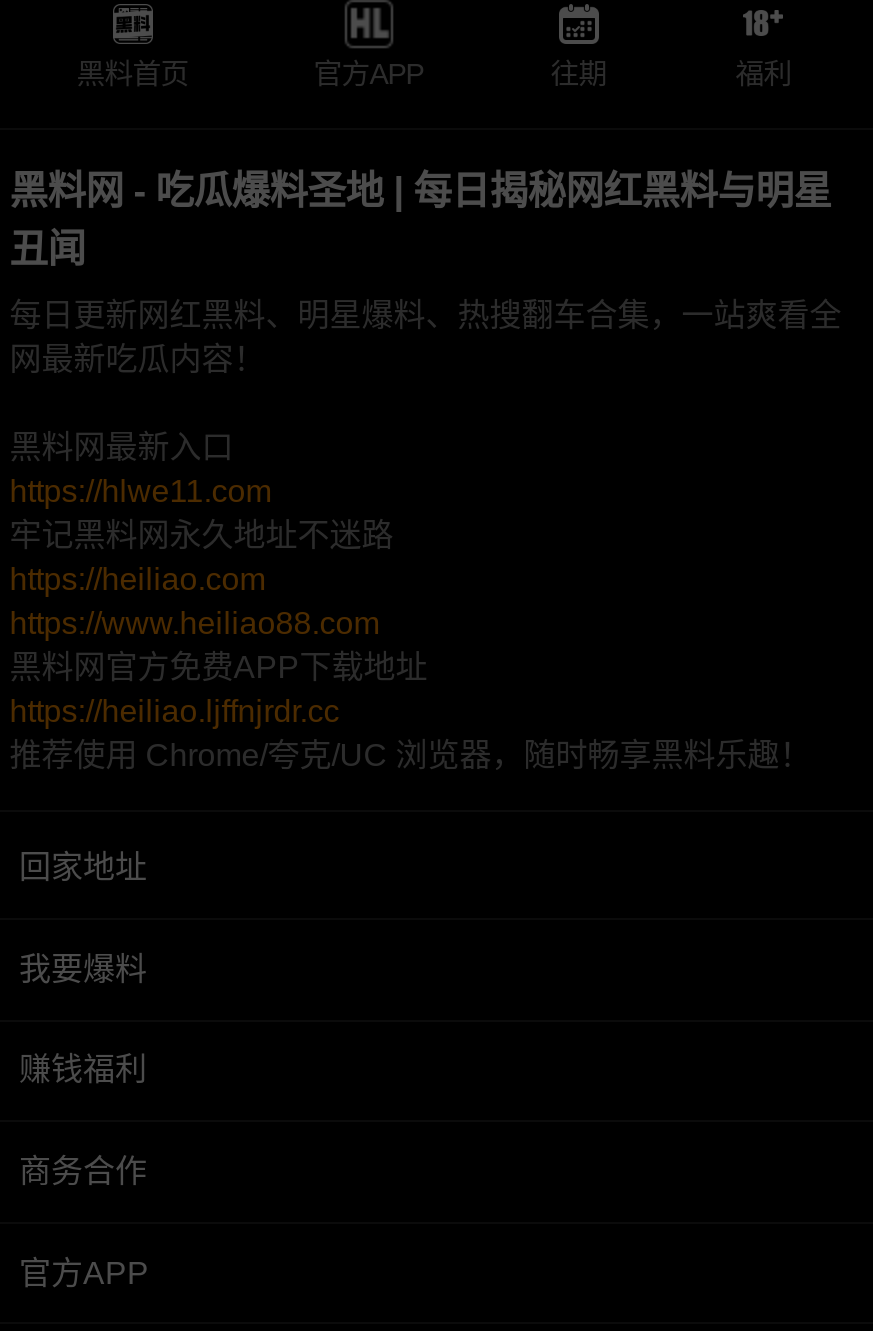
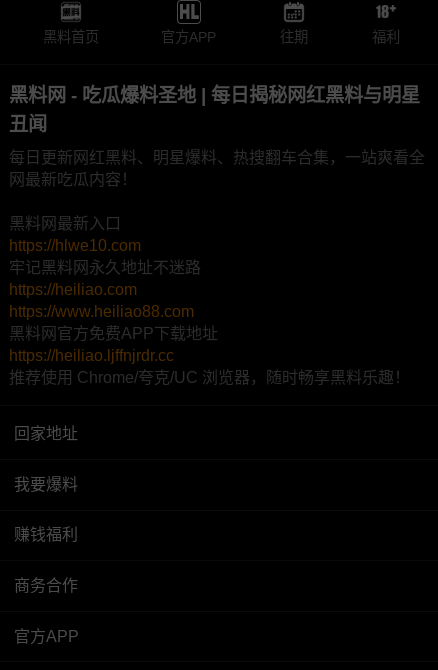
[9,475,271,509] https://hlwe11.com -> [9,237,141,254] https://hlwe10.com

